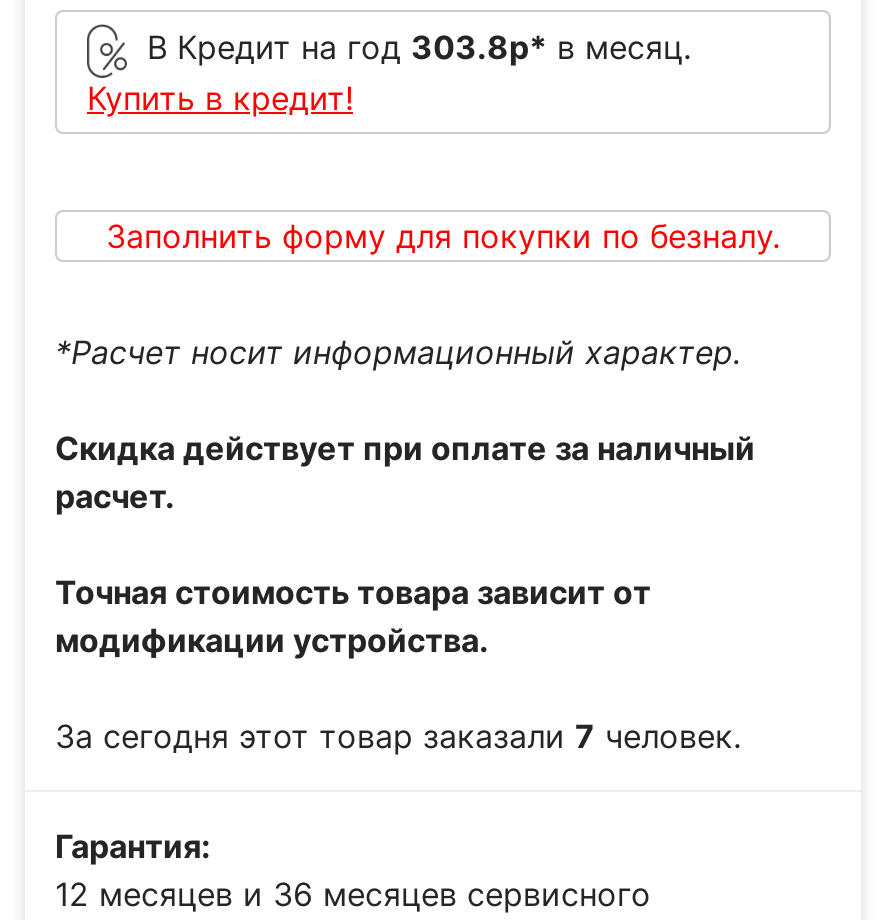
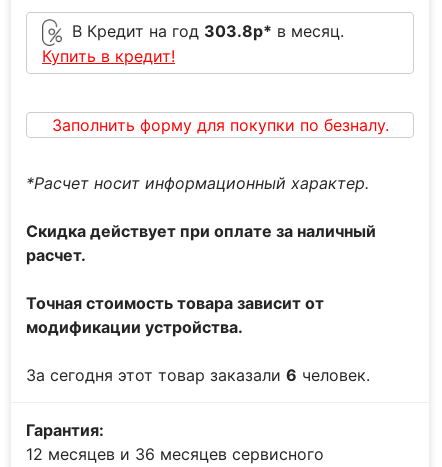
[55,716,741,756] За сегодня этот товар заказали 7 человек. -> [26,365,370,385] За сегодня этот товар заказали 6 человек.

